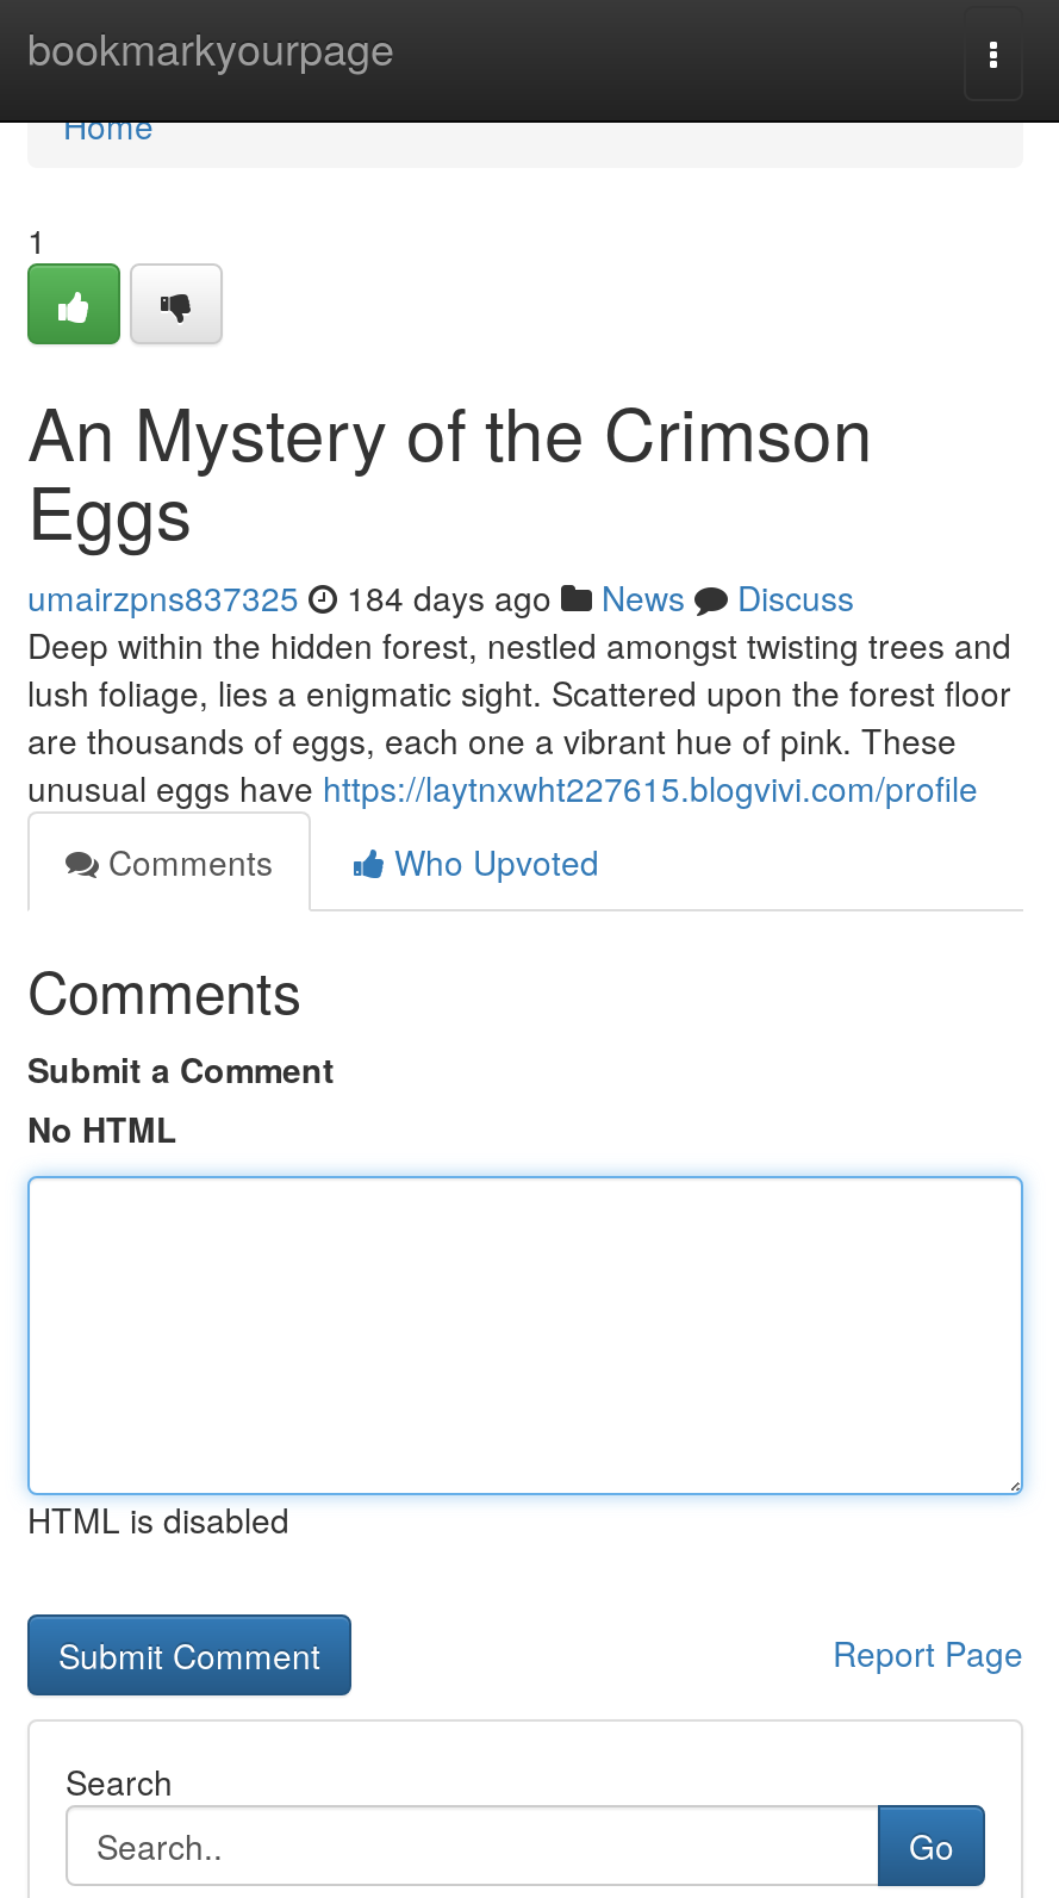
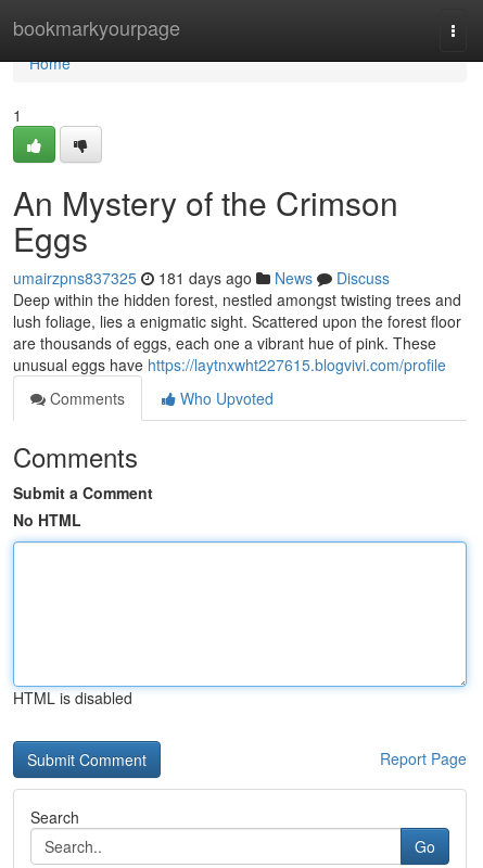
[27,573,854,621] umairzpns837325 184 days ago News Discuss -> [13,267,390,289] umairzpns837325 181 days ago News Discuss

